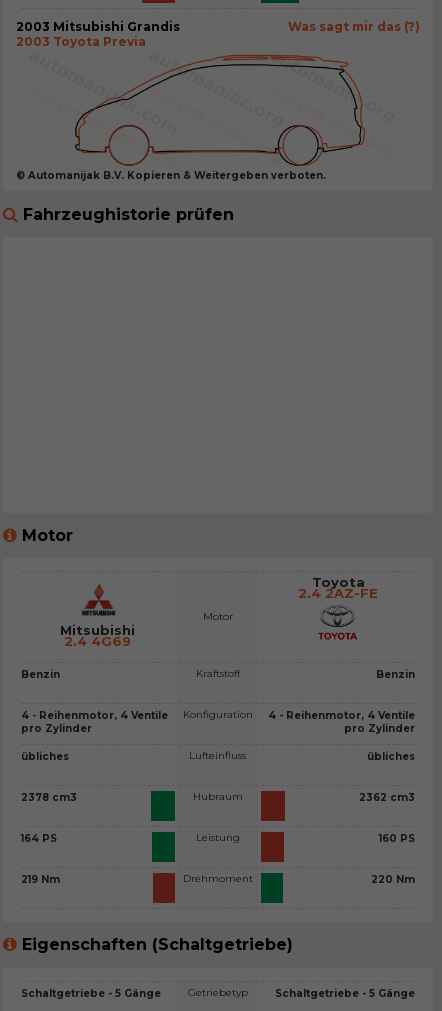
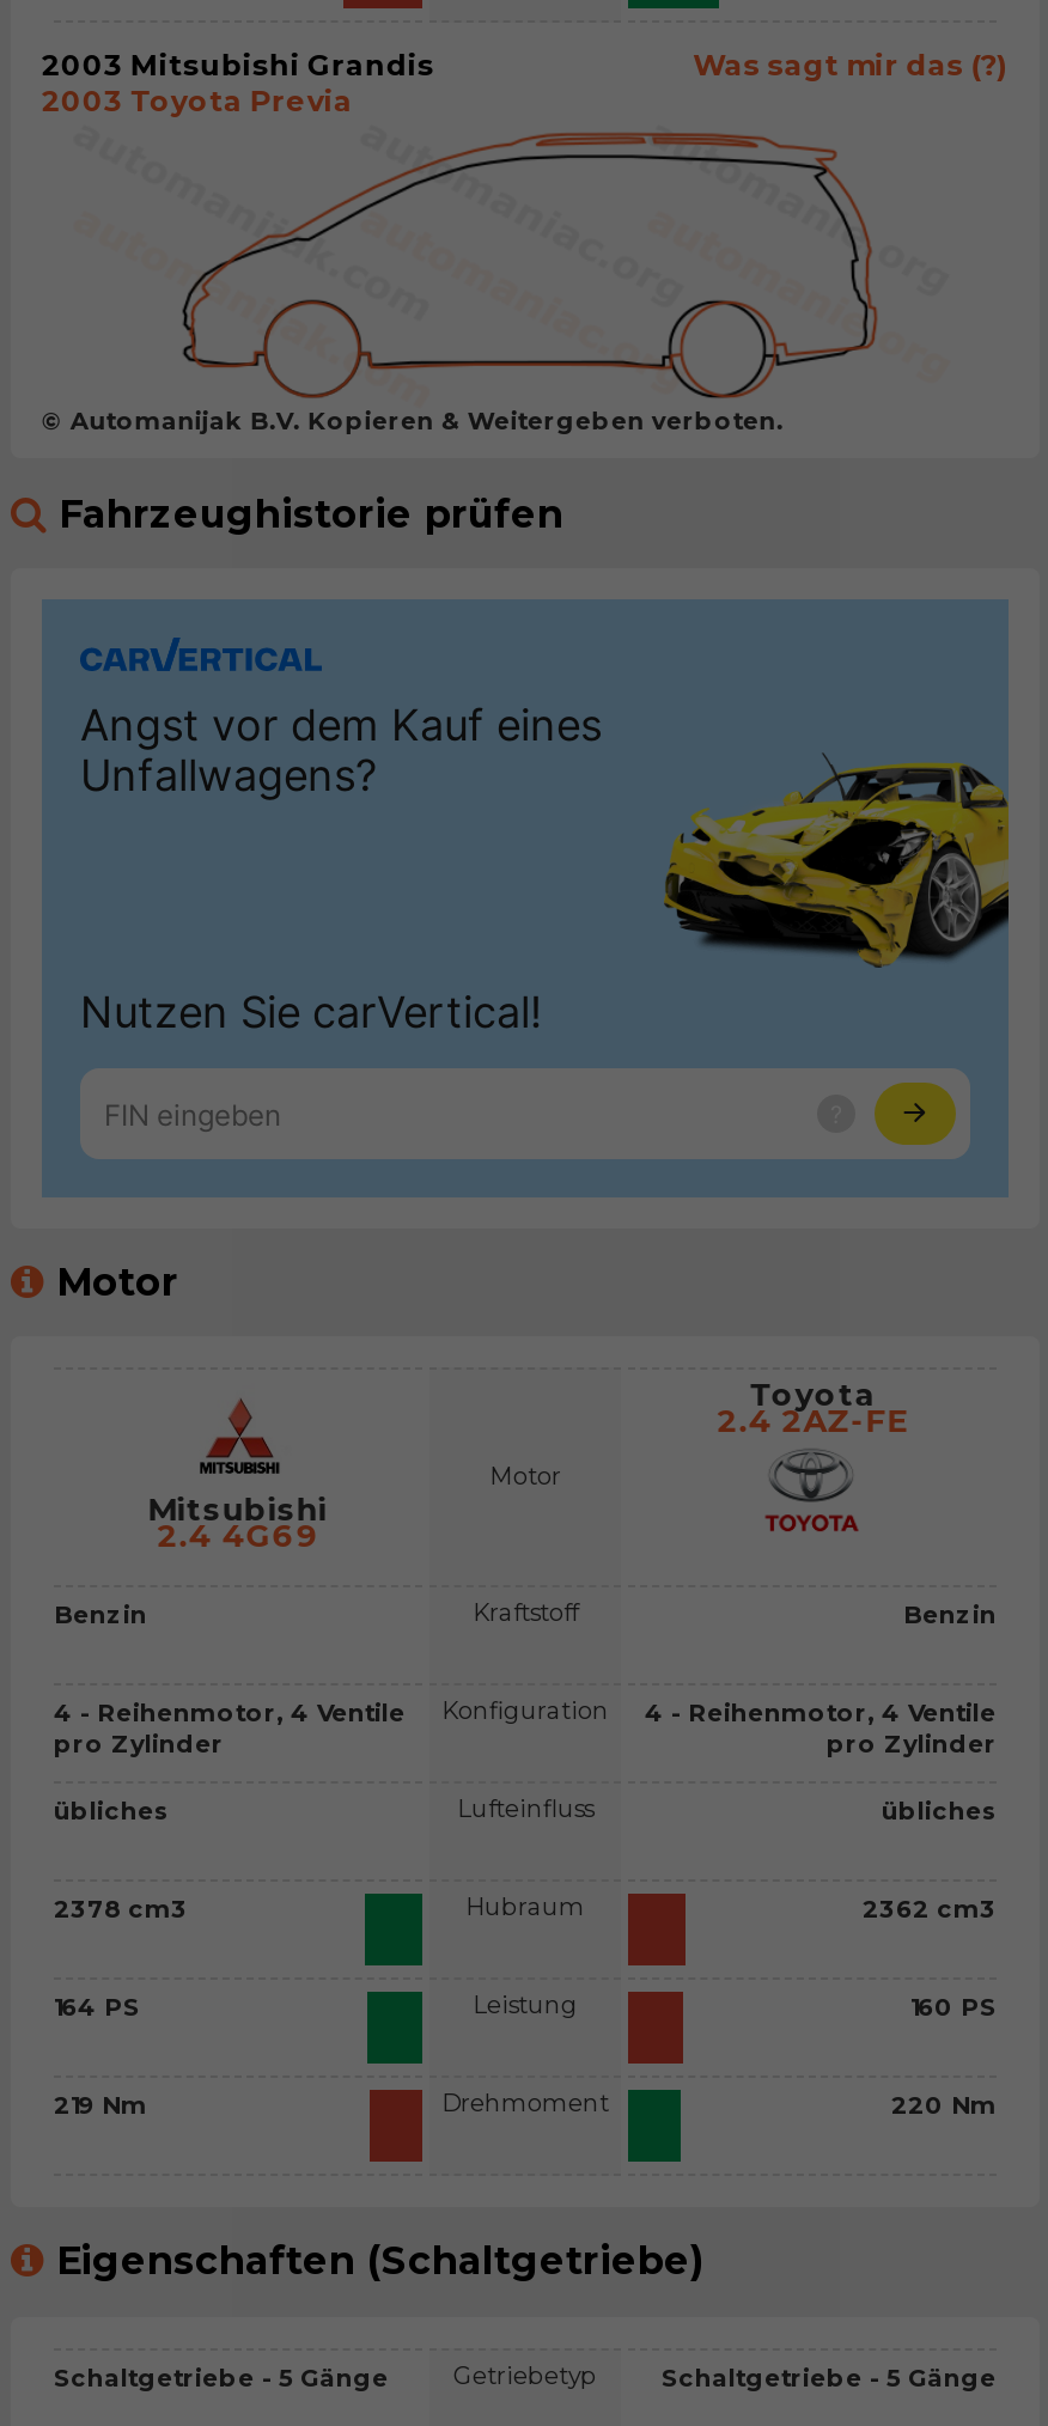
none -> [42,599,1011,1197] [image]

